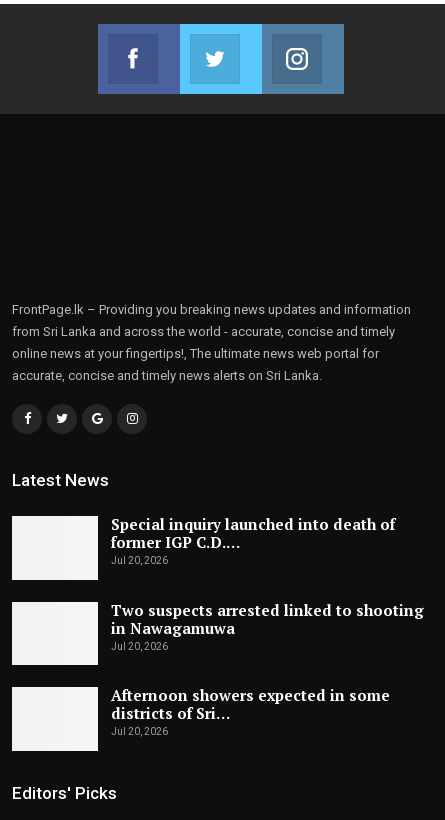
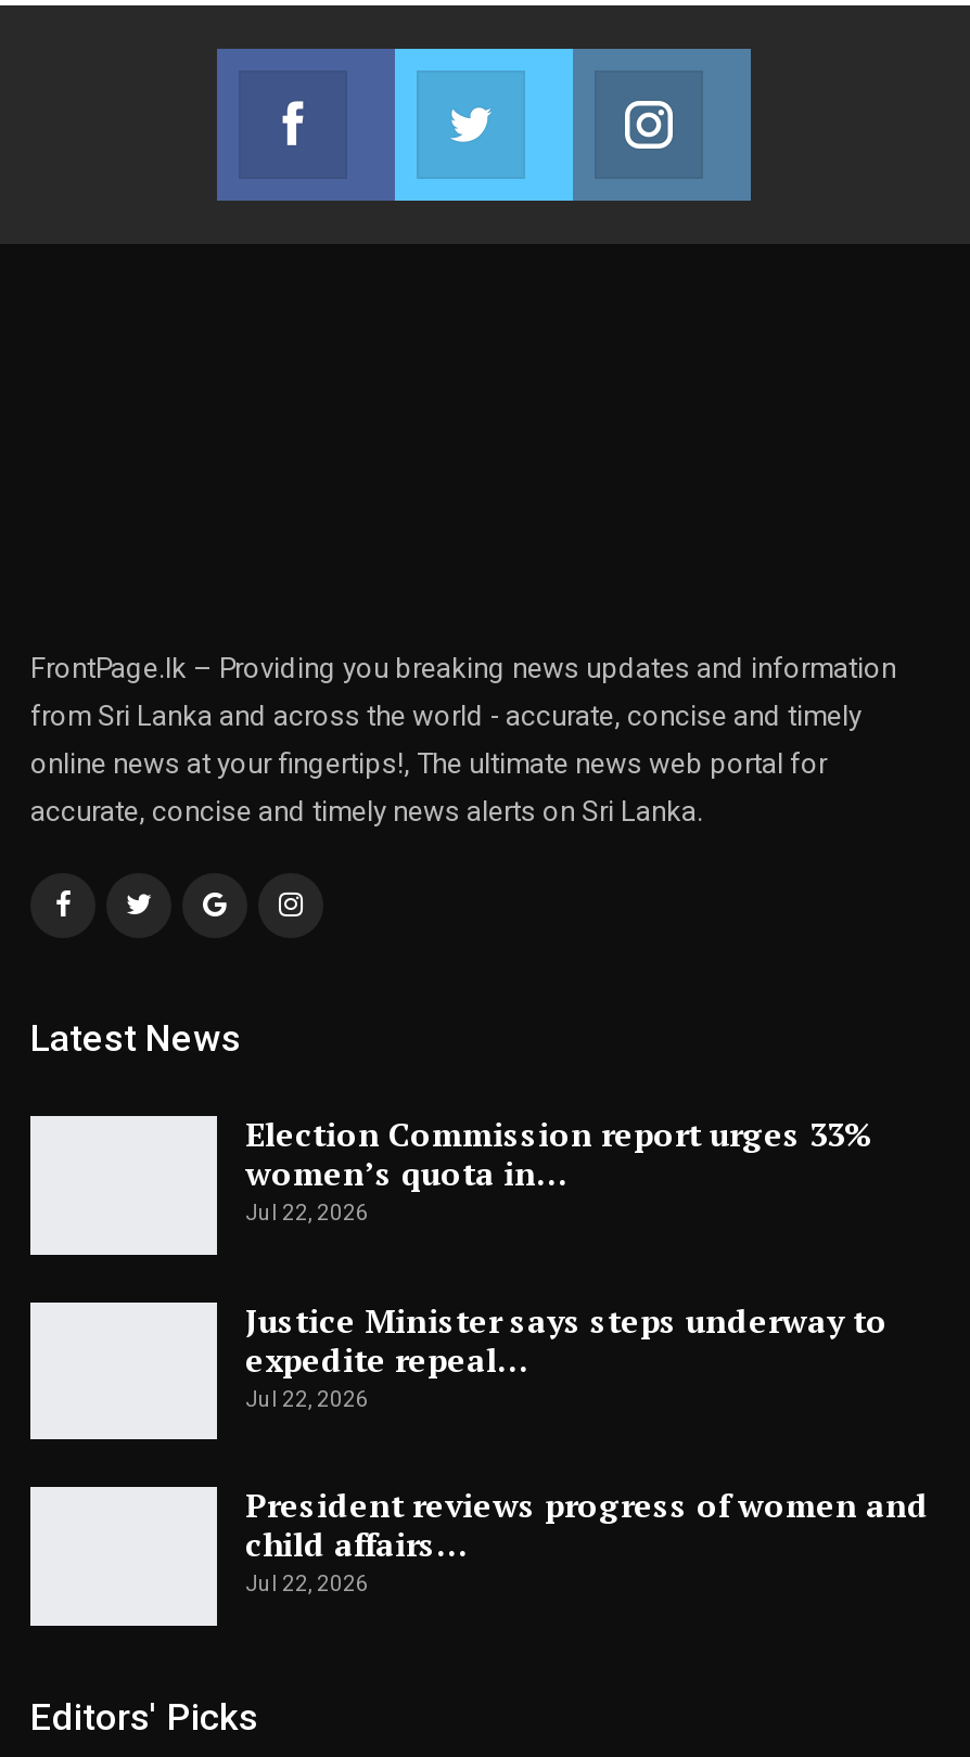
[111,514,395,566] Special inquiry launched into death of | former IGP C.D.… | Jul 20, 2026 -> [245,1112,875,1225] Election Commission report urges 33% | women’s quota in… | Jul 22, 2026
[111,600,424,652] Two suspects arrested linked to shooting | in Nawagamuwa | Jul 20, 2026 -> [245,1298,888,1411] Justice Minister says steps underway to | expedite repeal… | Jul 22, 2026
[111,685,390,737] Afternoon showers expected in some | districts of Sri… | Jul 20, 2026 -> [245,1484,929,1596] President reviews progress of women and | child affairs… | Jul 22, 2026

